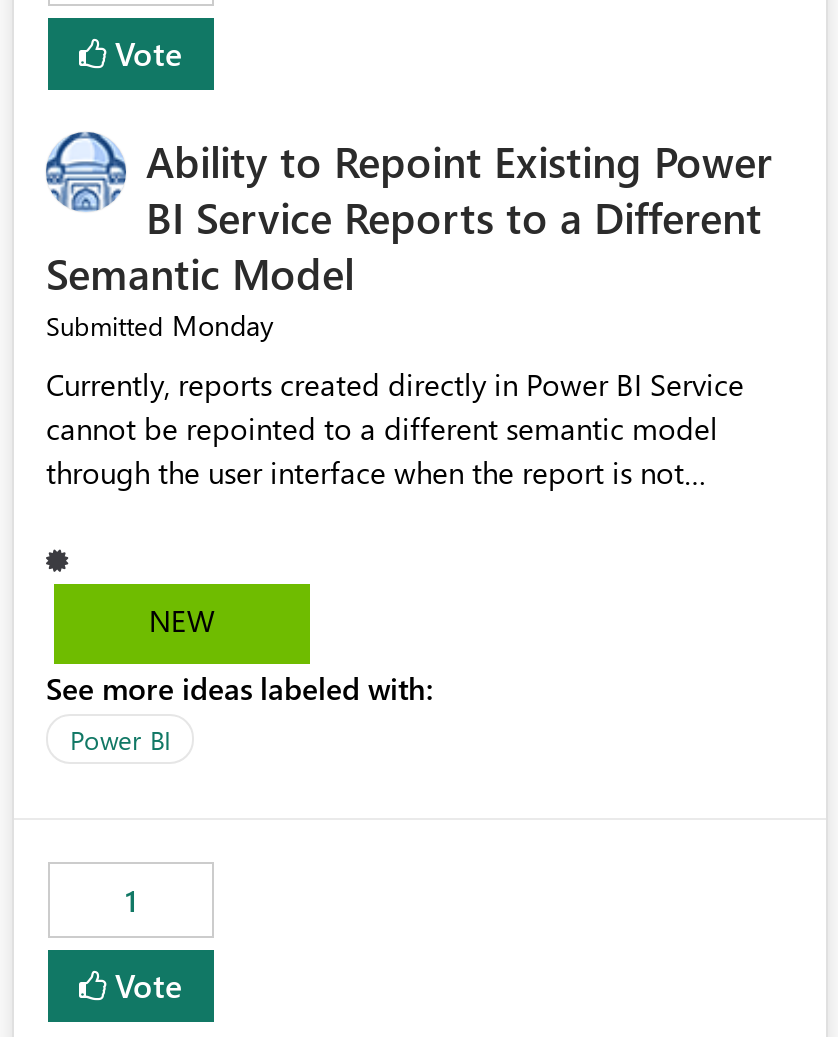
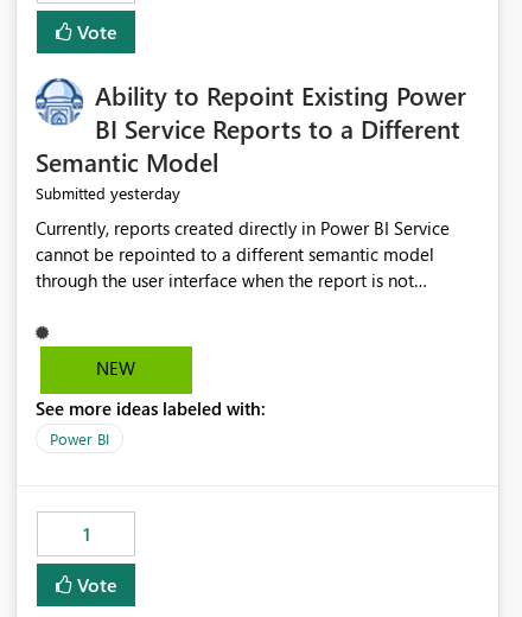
[46,307,274,345] Submitted Monday -> [36,182,180,205] Submitted yesterday

